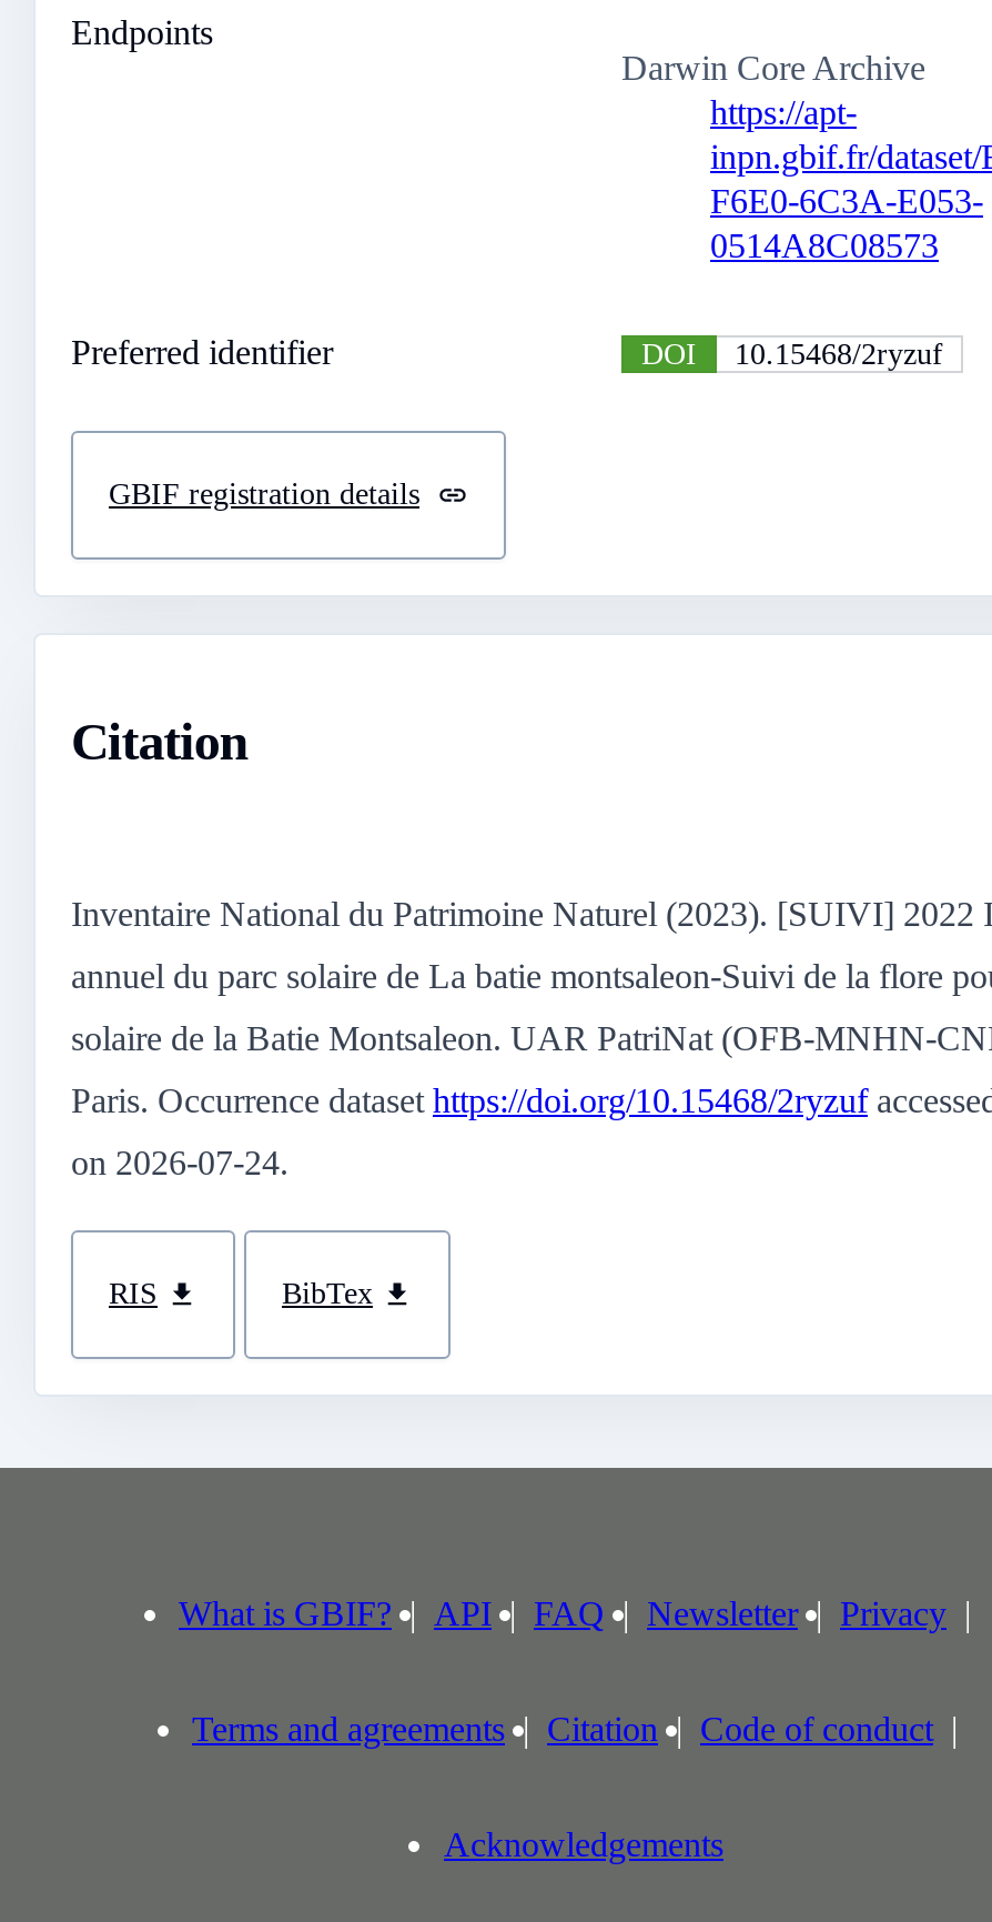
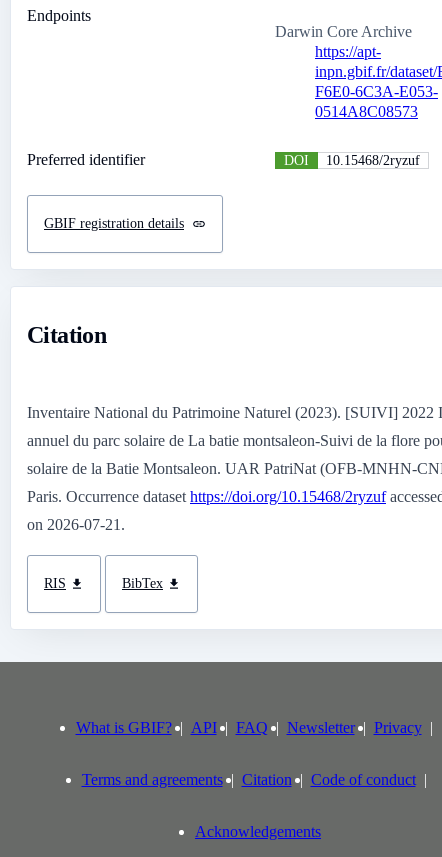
[71,1144,289,1182] on 2026-07-24. -> [27,516,125,533] on 2026-07-21.

